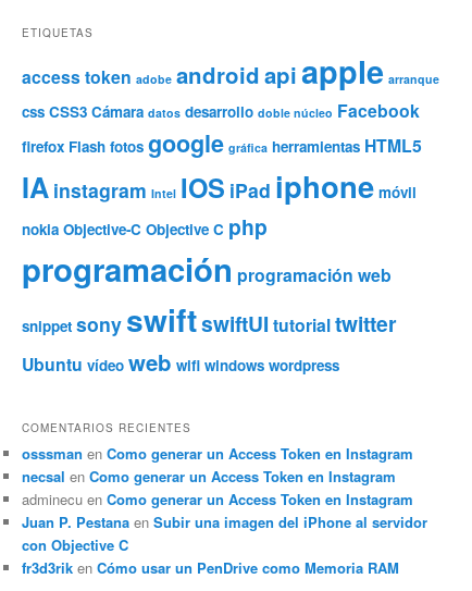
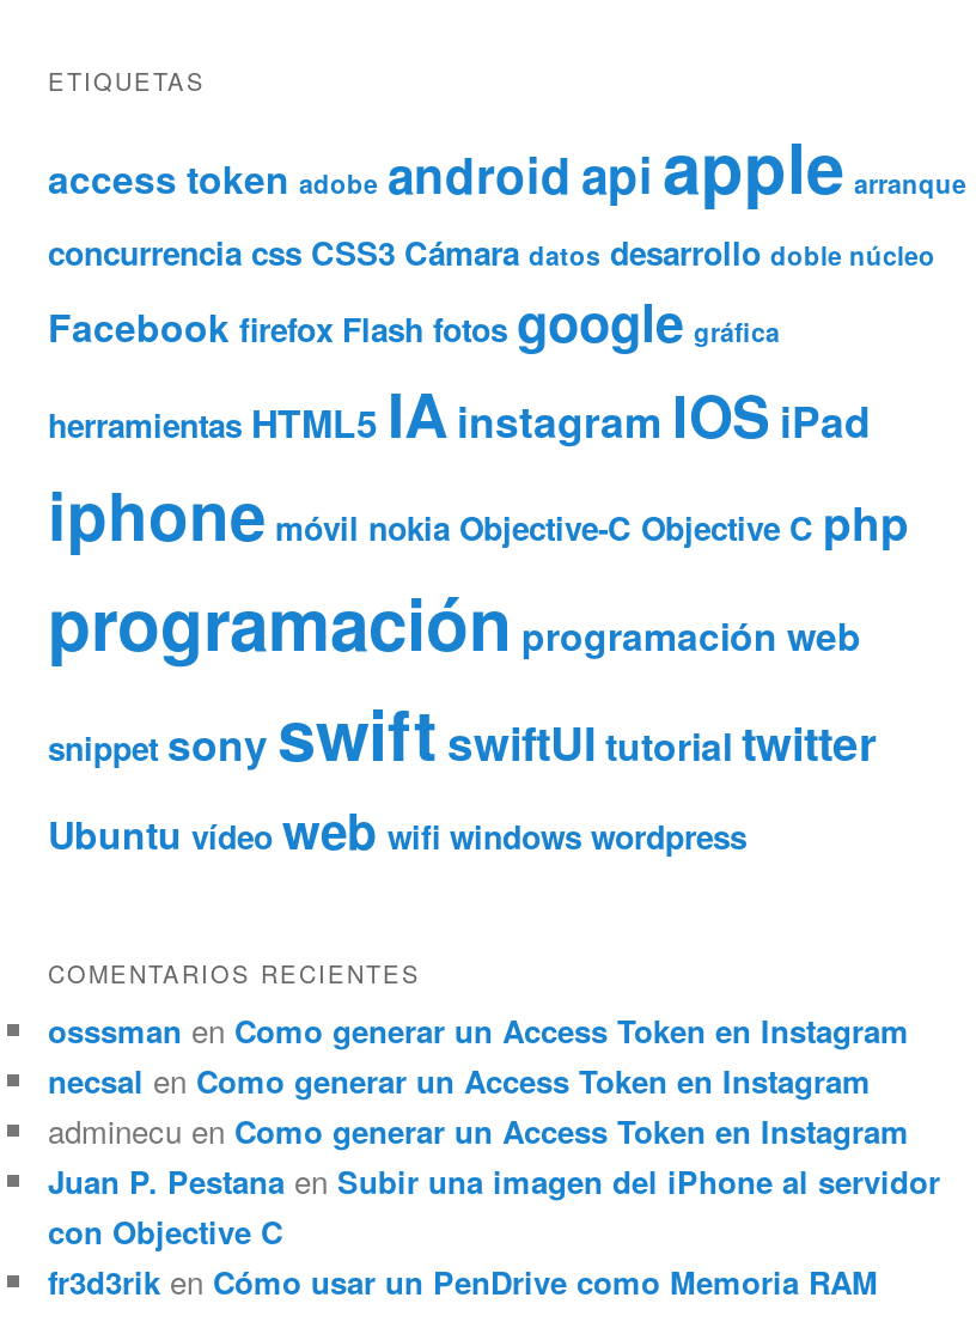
[22,98,422,242] css CSS3 Cámara datos desarrollo doble núcleo Facebook | firefox Flash fotos google gráfica herramientas HTML5 | IA instagram Intel IOS iPad iphone móvil | nokia Objective-C Objective C php -> [48,230,935,561] concurrencia css CSS3 Cámara datos desarrollo doble núcleo | Facebook firefox Flash fotos google gráfica | herramientas HTML5 IA instagram IOS iPad | iphone móvil nokia Objective-C Objective C php

